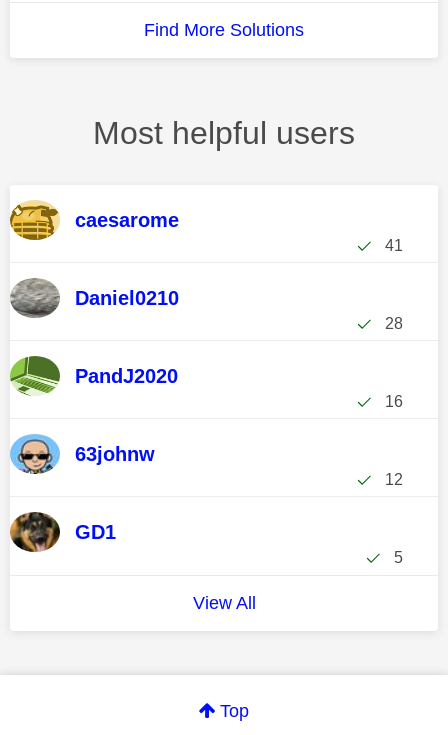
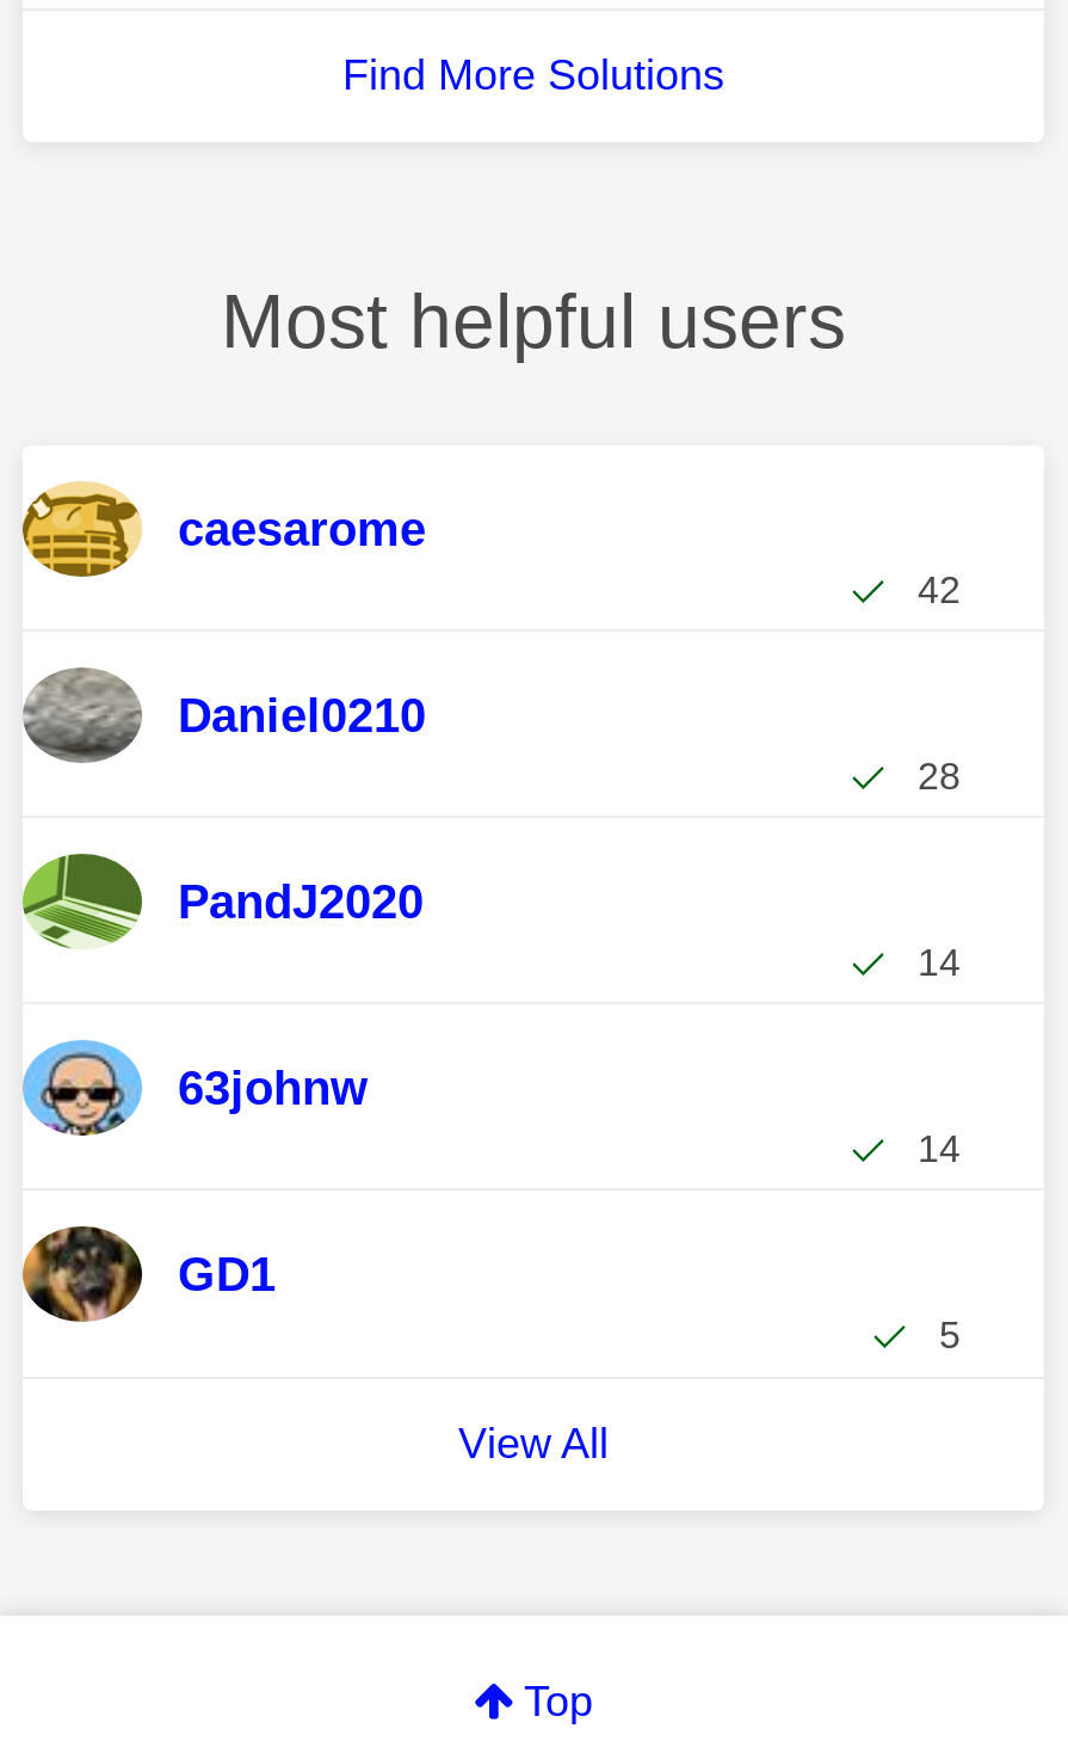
[381,237,403,254] 41 -> [908,570,961,610] 42
[381,393,403,410] 16 -> [908,942,961,983] 14
[381,471,403,488] 12 -> [908,1128,961,1169] 14

